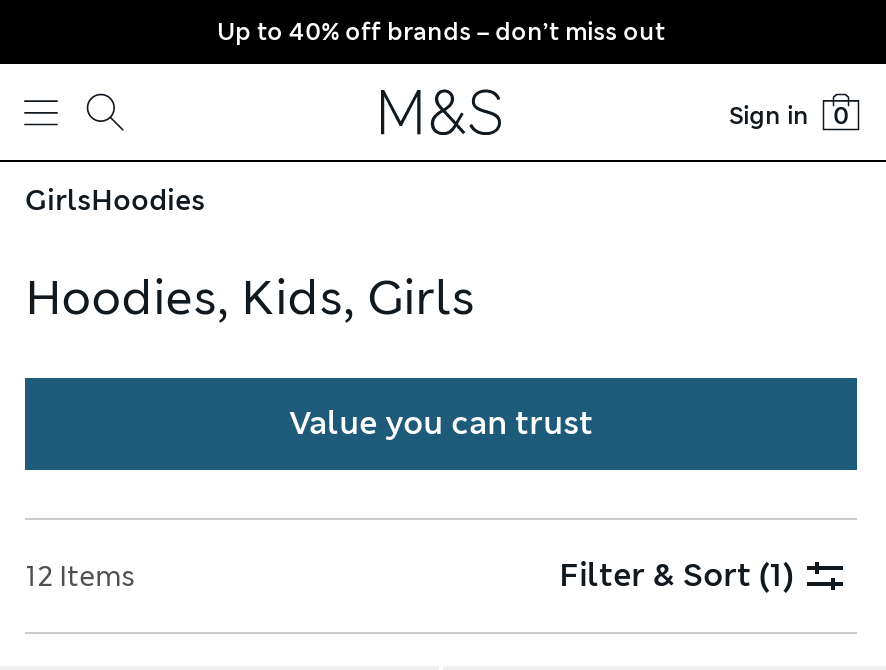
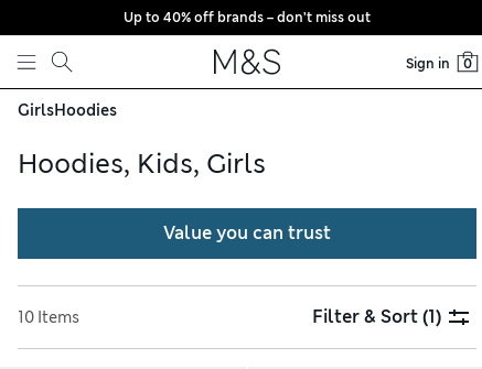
[25,557,135,593] 12 Items -> [18,307,79,327] 10 Items

